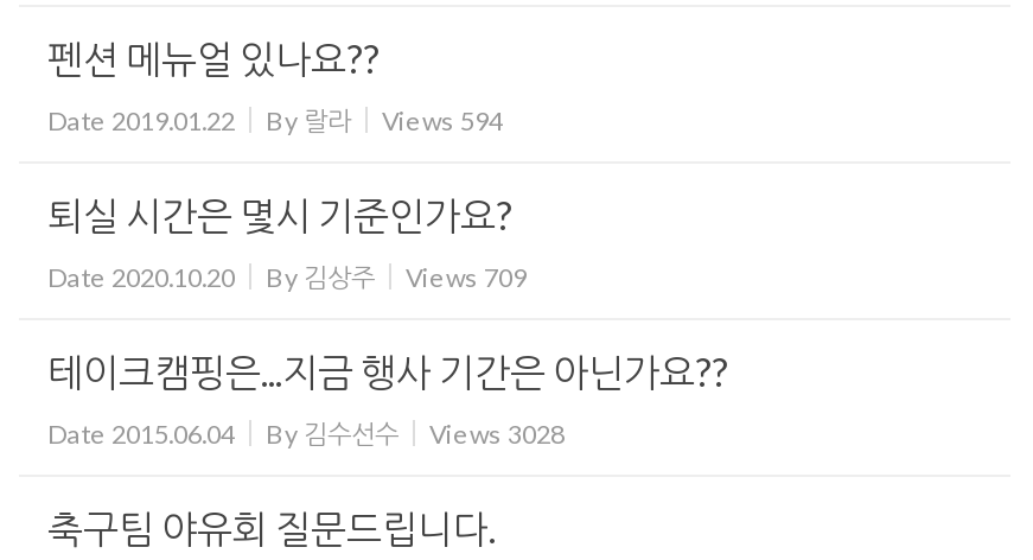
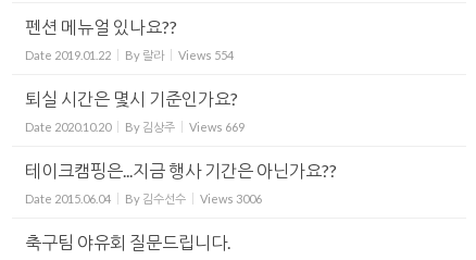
[47,103,503,134] Date 2019.01.22 By 랄라 Views 594 -> [25,47,234,61] Date 2019.01.22 By 랄라 Views 554
[47,260,527,291] Date 2020.10.20 By 김상주 Views 709 -> [25,119,245,133] Date 2020.10.20 By 김상주 Views 669
[47,416,565,447] Date 2015.06.04 By 김수선수 Views 3028 -> [25,191,262,205] Date 2015.06.04 By 김수선수 Views 3006

